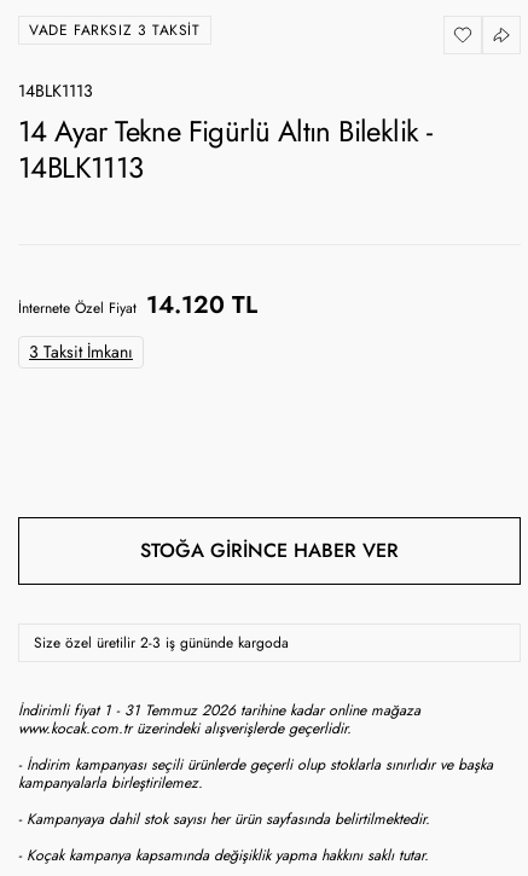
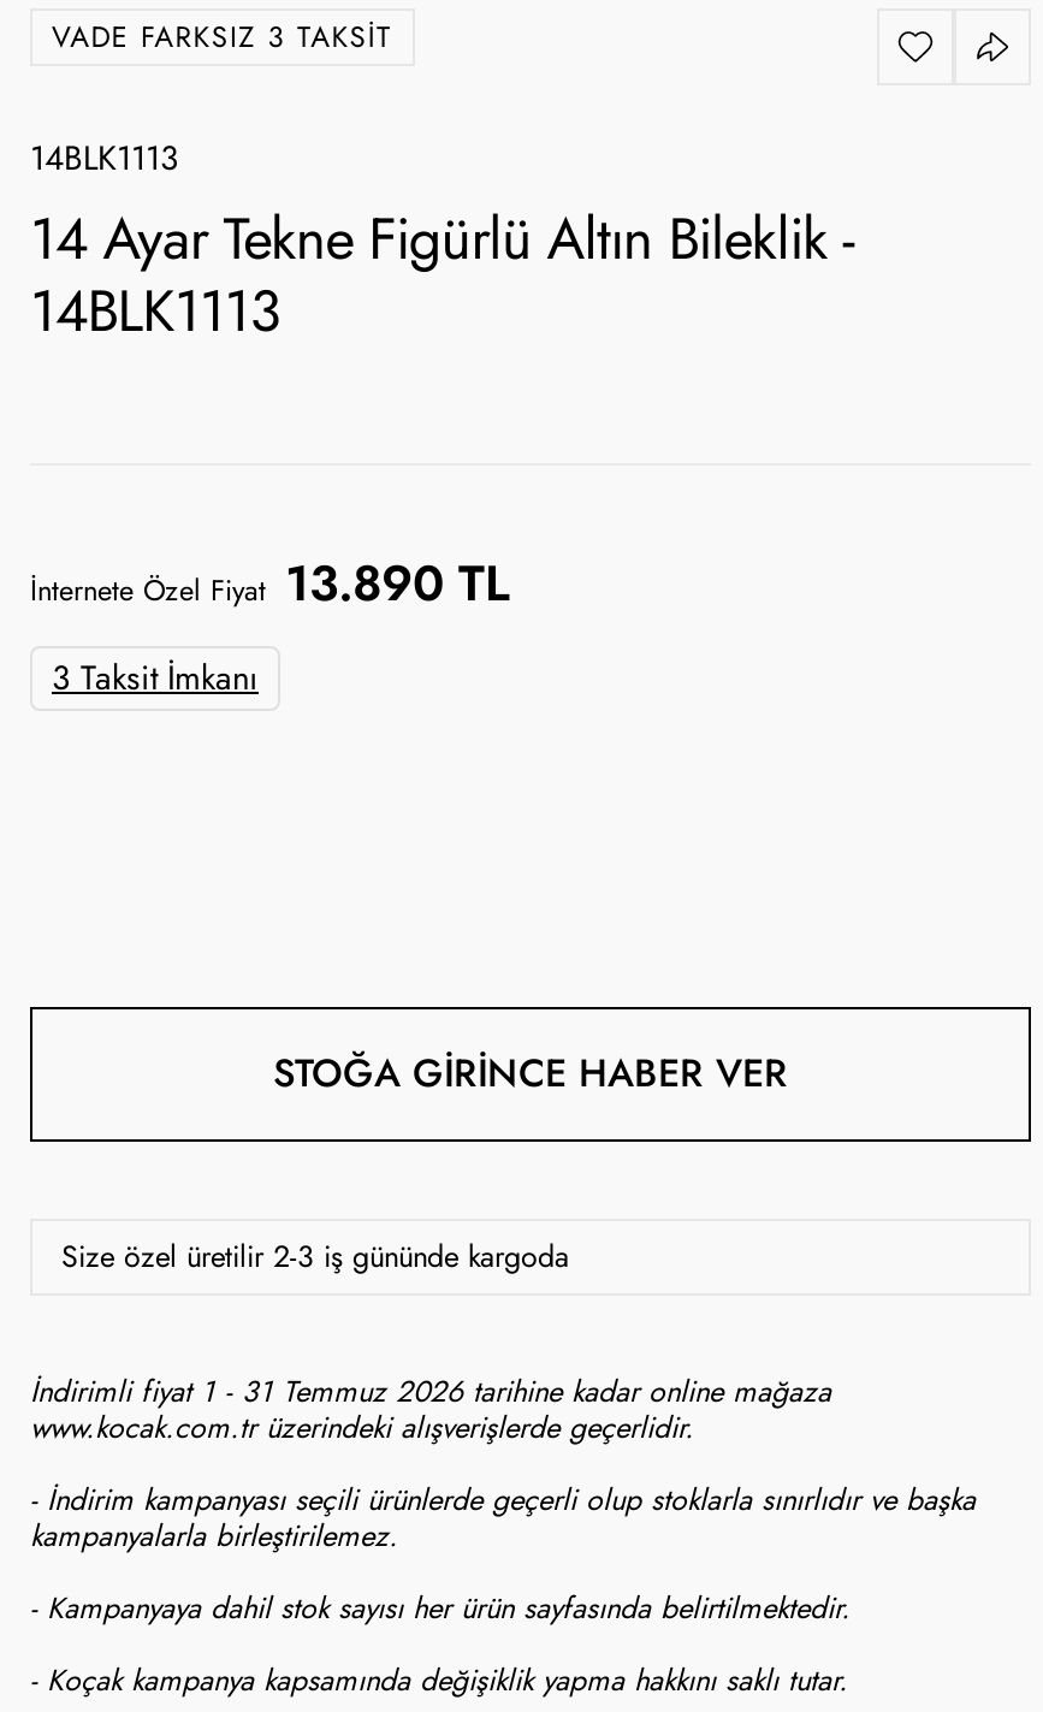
[18,288,257,321] İnternete Özel Fiyat 14.120 TL -> [30,550,509,617] İnternete Özel Fiyat 13.890 TL

